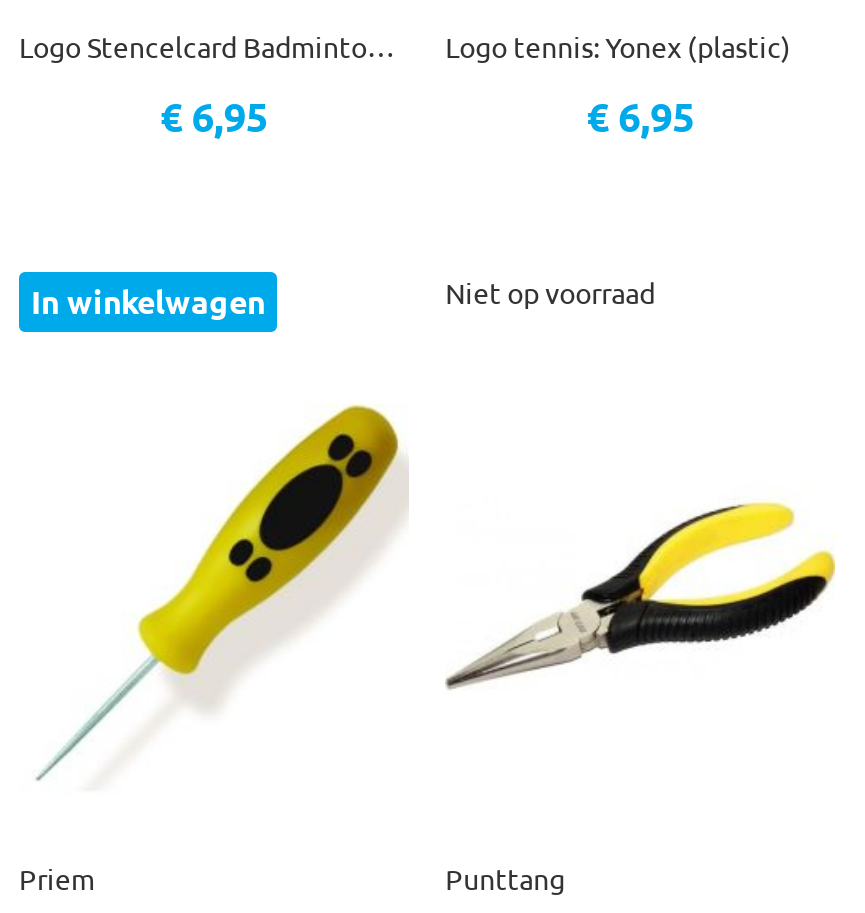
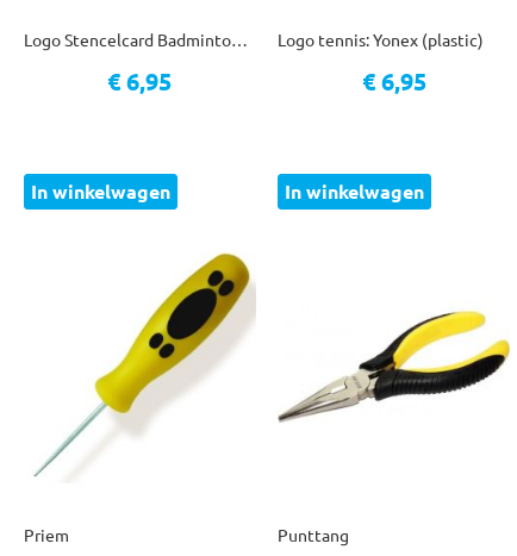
[445,274,655,310] Niet op voorraad -> [285,179,424,204] In winkelwagen

